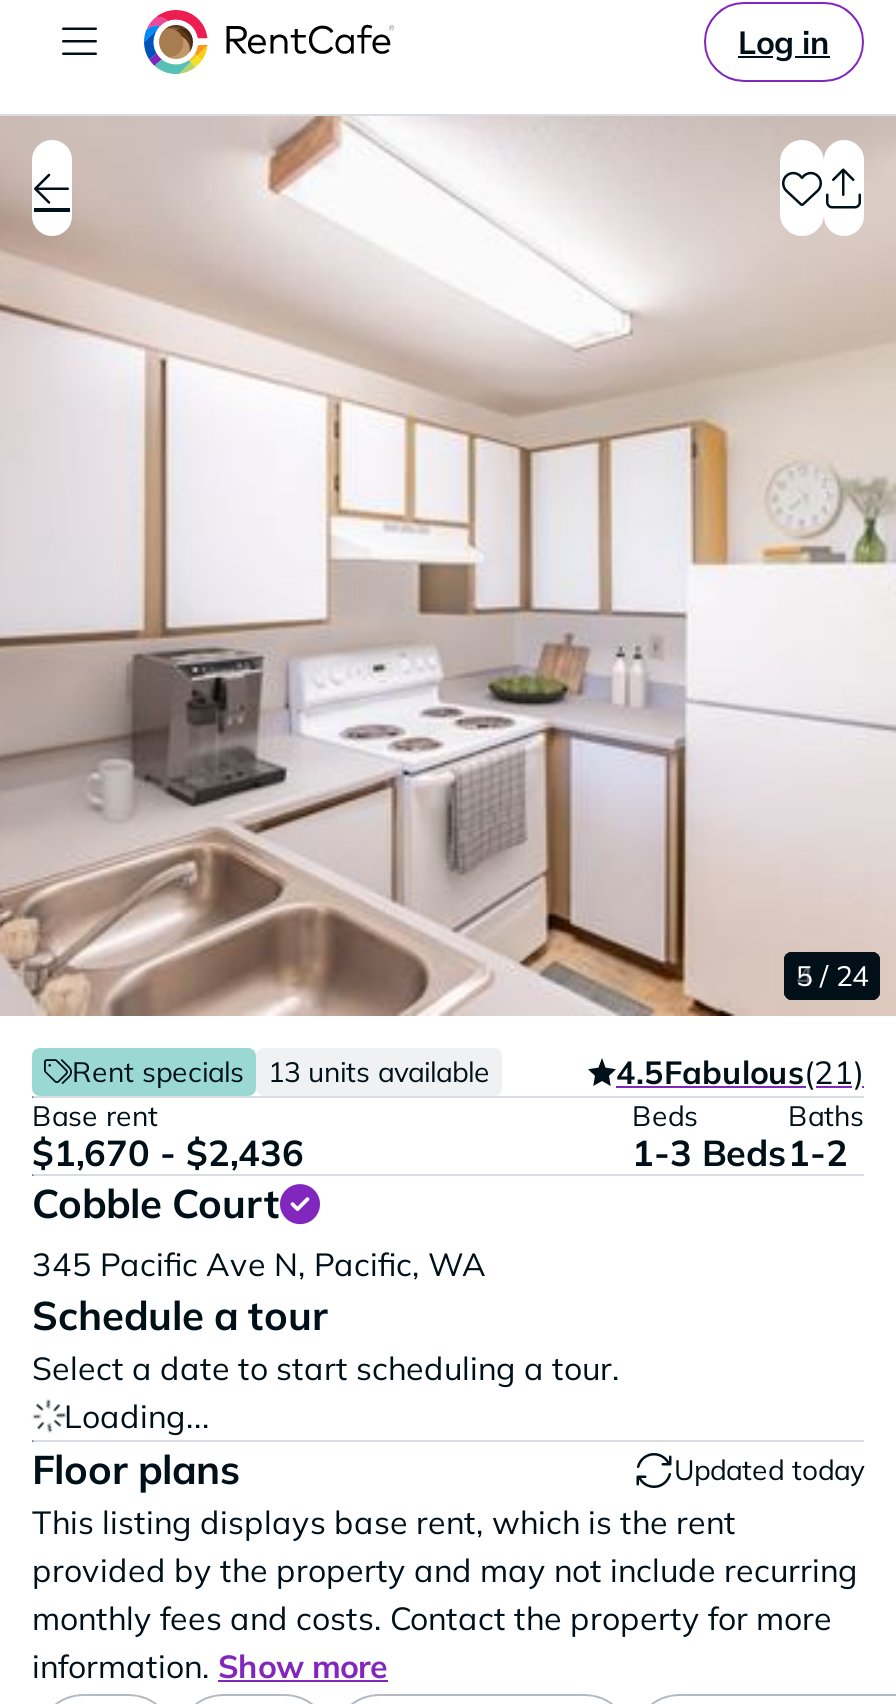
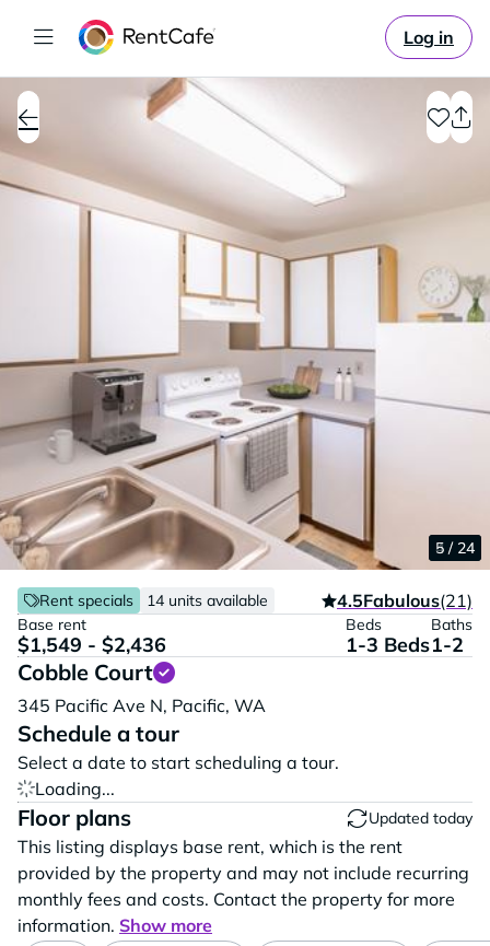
[268,1054,490,1090] 13 units available -> [147,591,268,610] 14 units available
[32,1130,304,1176] $1,670 - $2,436 -> [17,632,166,657] $1,549 - $2,436

